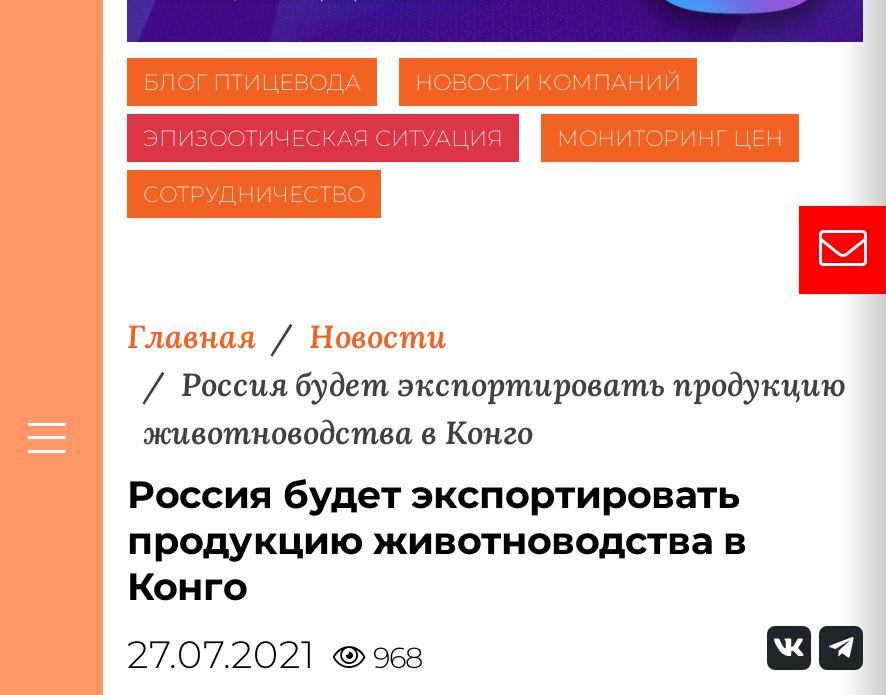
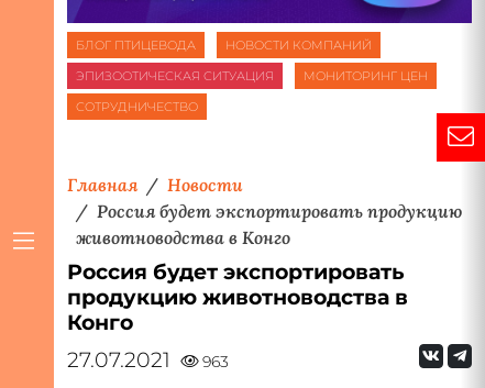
[127,630,423,678] 27.07.2021 968 -> [67,346,229,373] 27.07.2021 963

